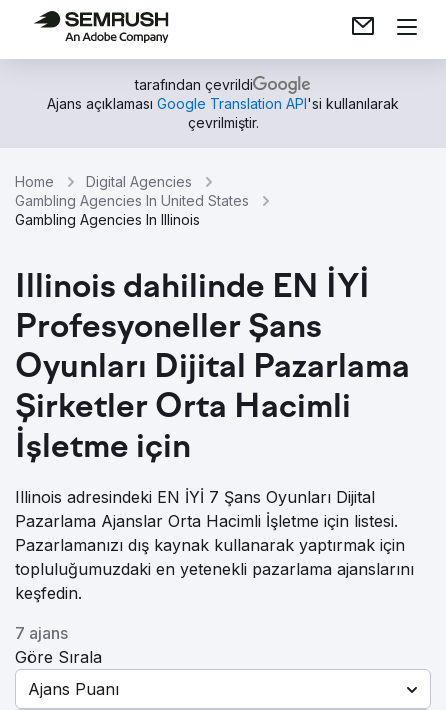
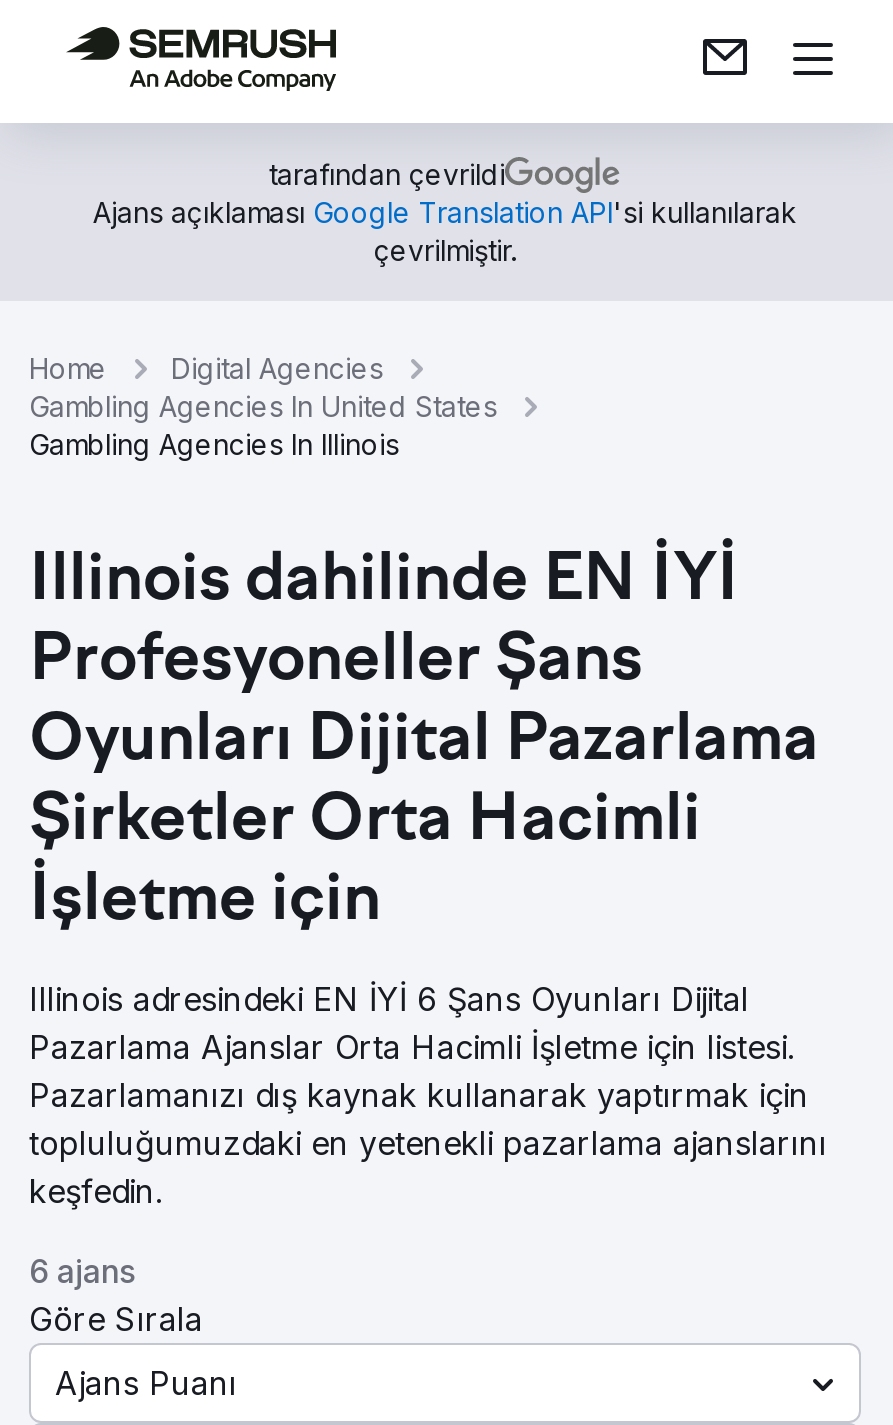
[15,487,375,507] Illinois adresindeki EN İYİ 7 Şans Oyunları Dijital -> [29,979,749,1019] Illinois adresindeki EN İYİ 6 Şans Oyunları Dijital
[15,623,68,643] 7 ajans -> [29,1251,135,1291] 6 ajans

